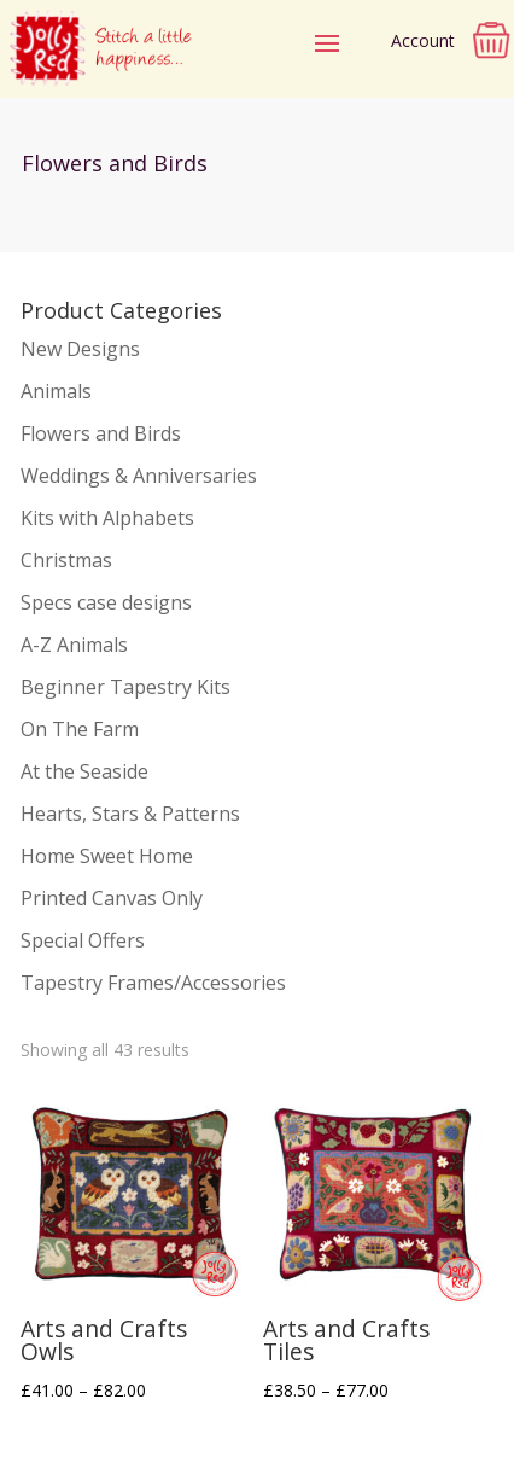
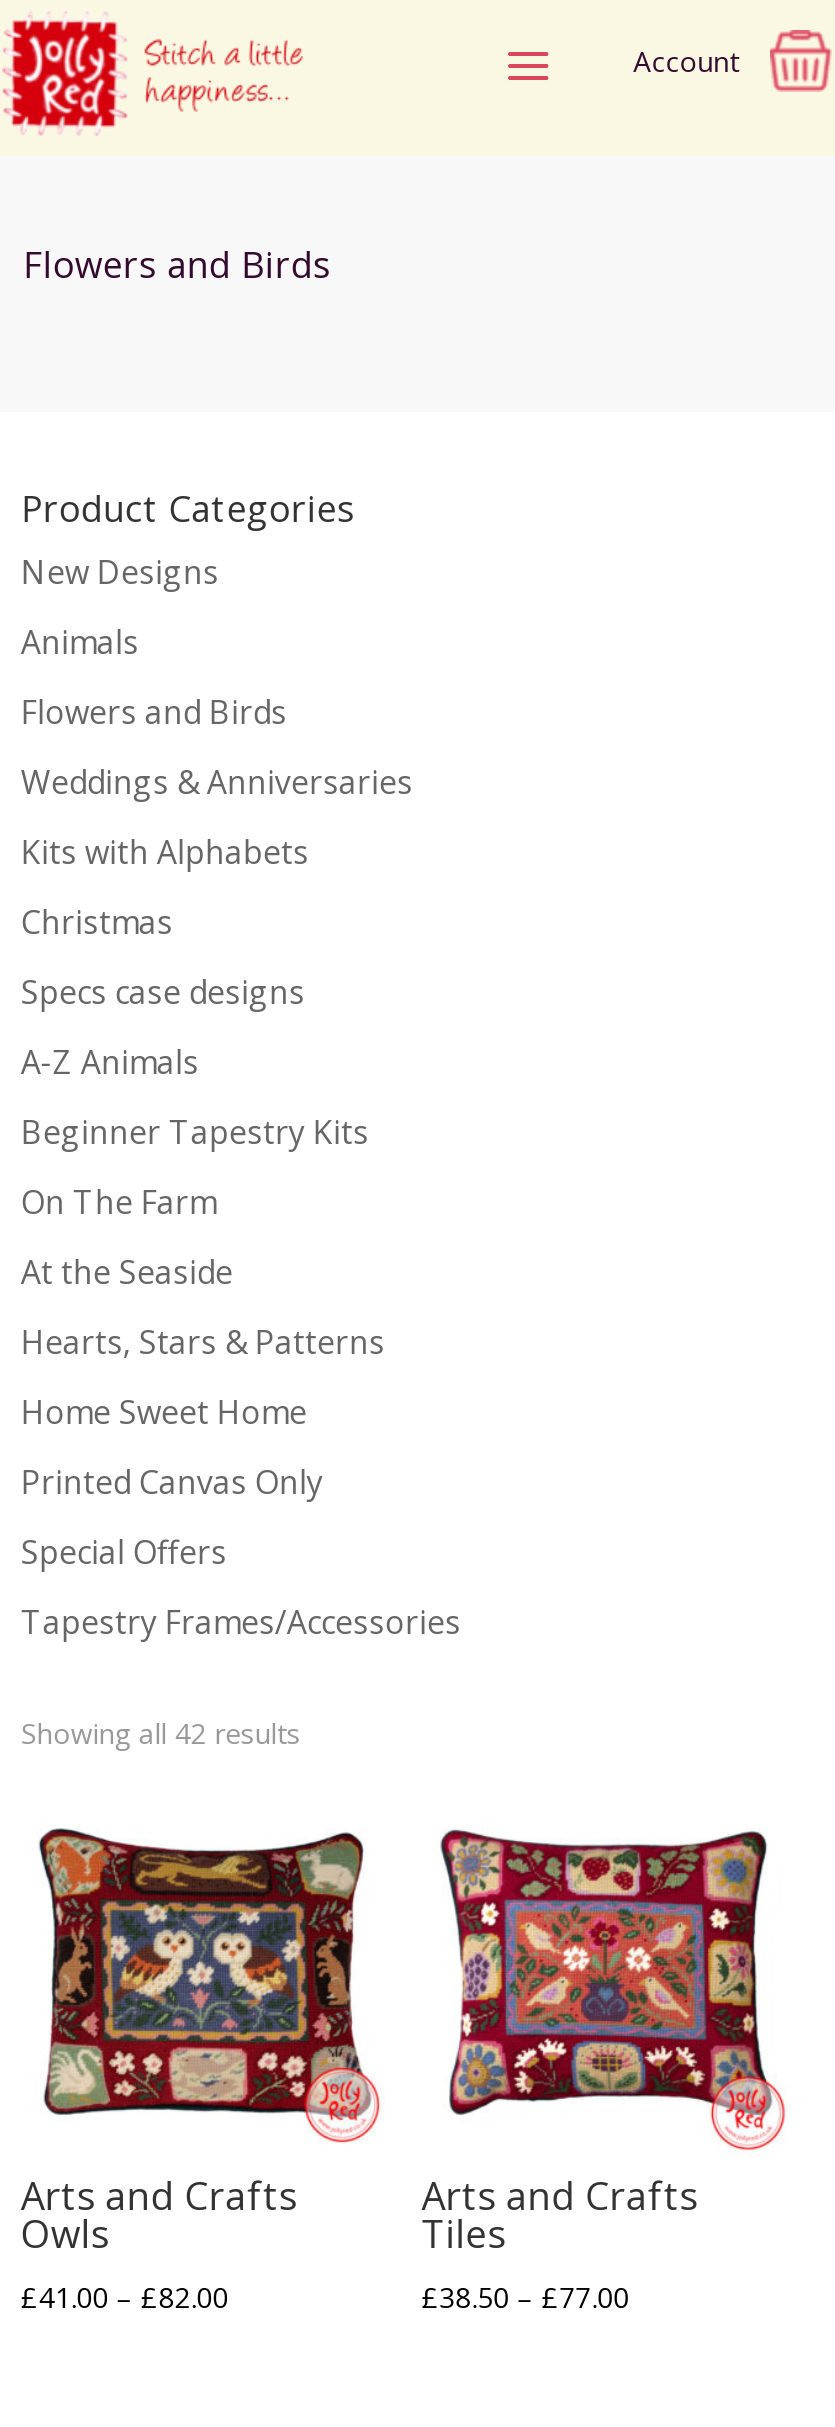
[21,1038,190,1061] Showing all 43 results -> [21,1713,301,1751] Showing all 42 results

